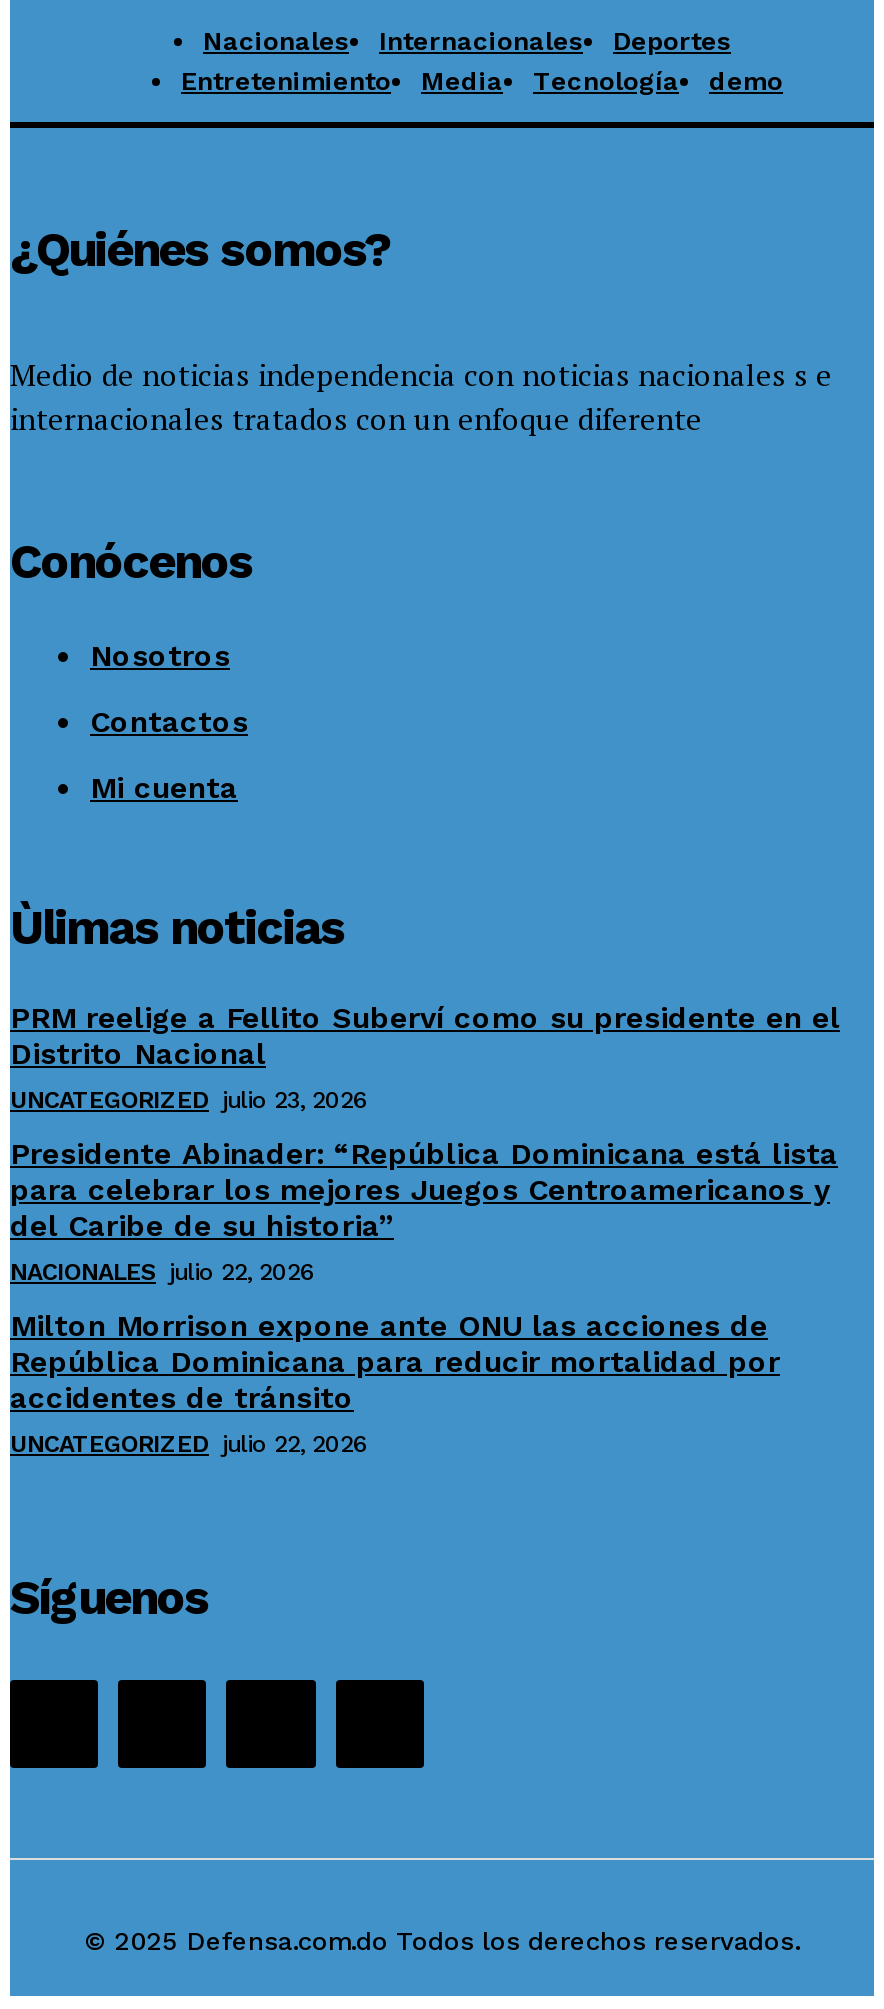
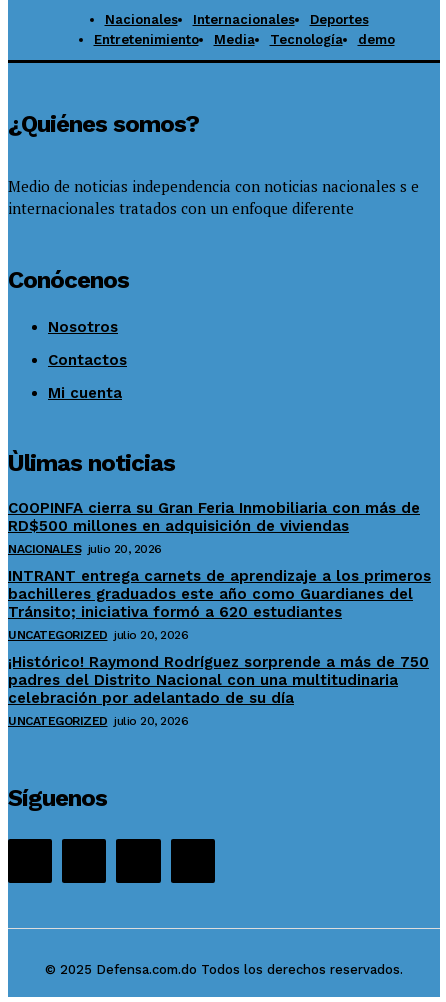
[10,1000,840,1114] PRM reelige a Fellito Suberví como su presidente en el | Distrito Nacional | UNCATEGORIZED julio 23, 2026 -> [8,499,420,556] COOPINFA cierra su Gran Feria Inmobiliaria con más de | RD$500 millones en adquisición de viviendas | NACIONALES julio 20, 2026
[10,1136,838,1286] Presidente Abinader: “República Dominicana está lista | para celebrar los mejores Juegos Centroamericanos y | del Caribe de su historia” | NACIONALES julio 22, 2026 -> [8,567,431,642] INTRANT entrega carnets de aprendizaje a los primeros | bachilleres graduados este año como Guardianes del | Tránsito; iniciativa formó a 620 estudiantes | UNCATEGORIZED julio 20, 2026
[10,1308,780,1458] Milton Morrison expone ante ONU las acciones de | República Dominicana para reducir mortalidad por | accidentes de tránsito | UNCATEGORIZED julio 22, 2026 -> [8,653,429,728] ¡Histórico! Raymond Rodríguez sorprende a más de 750 | padres del Distrito Nacional con una multitudinaria | celebración por adelantado de su día | UNCATEGORIZED julio 20, 2026

